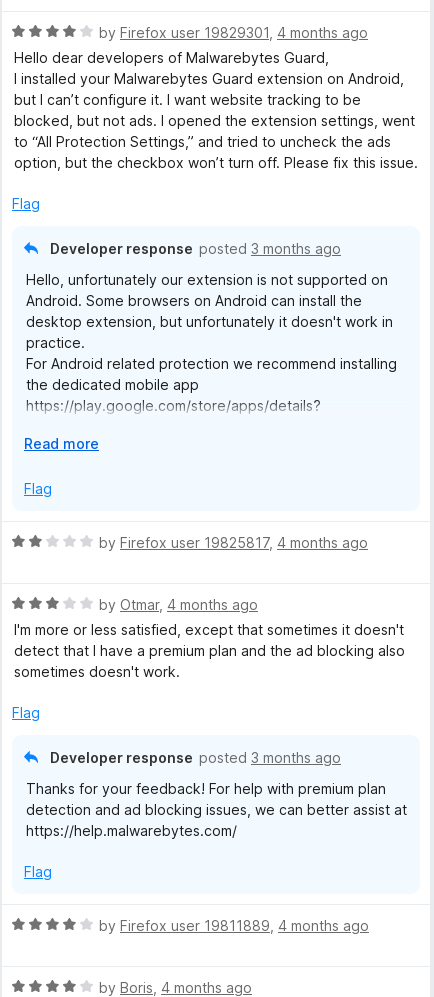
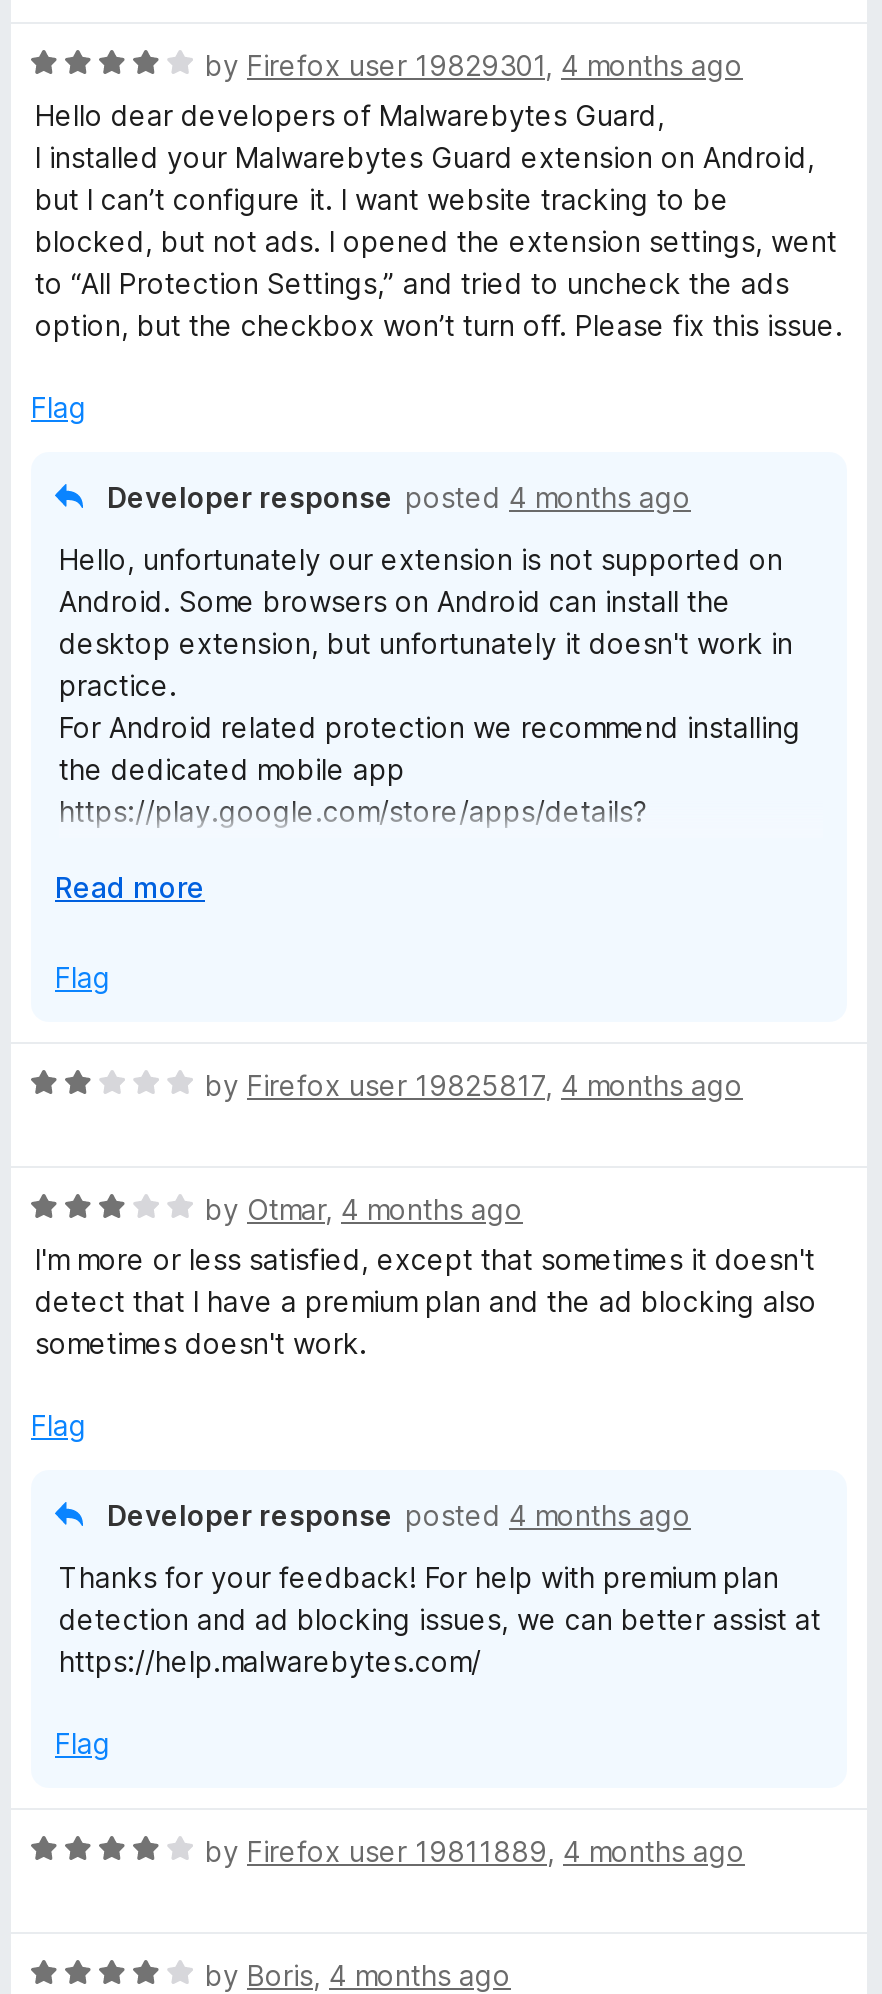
[50,240,341,257] Developer response posted 3 months ago -> [107,480,691,514] Developer response posted 4 months ago
[50,749,341,766] Developer response posted 3 months ago -> [107,1498,691,1532] Developer response posted 4 months ago

